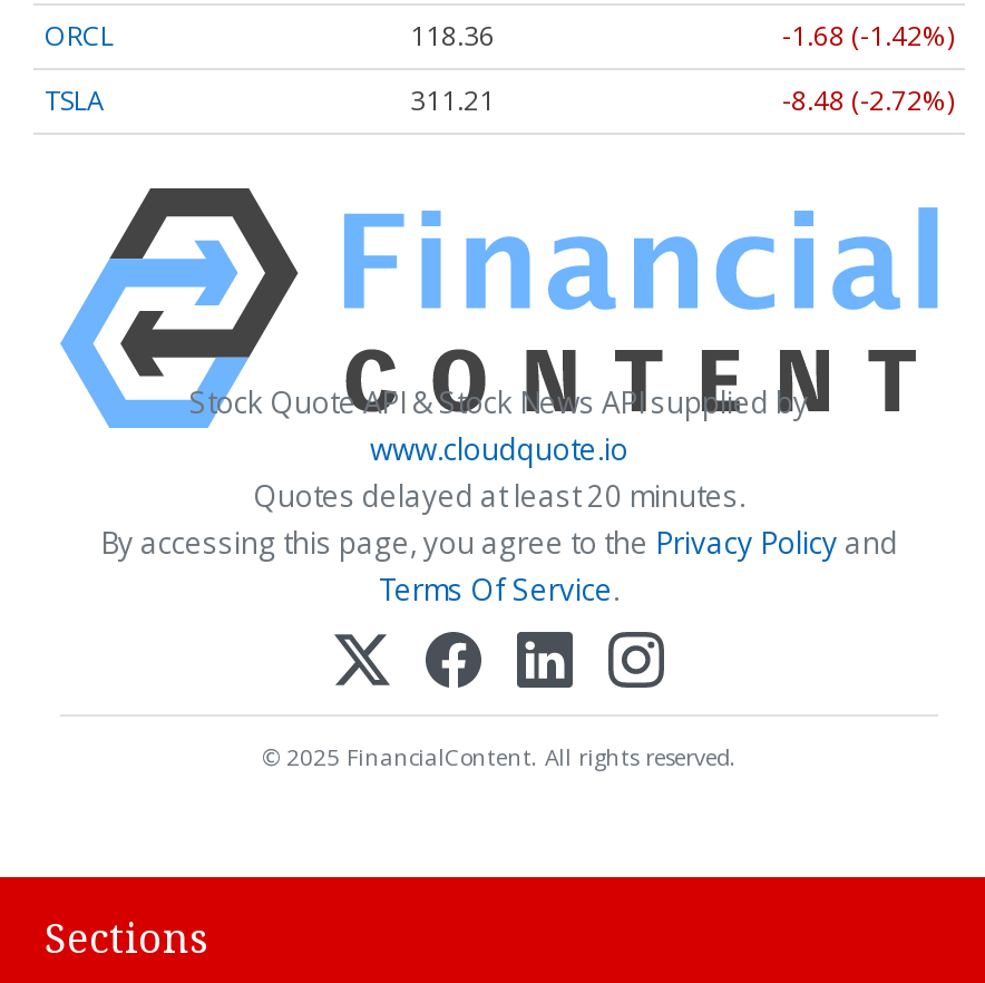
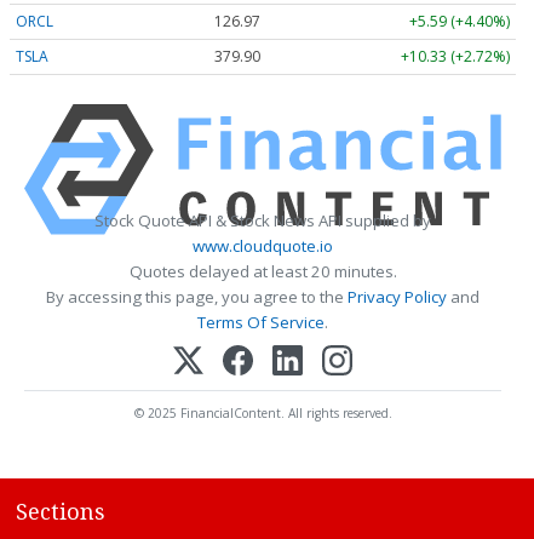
[410,16,495,53] 118.36 -> [214,10,260,31] 126.97
[782,16,954,53] -1.68 (-1.42%) -> [409,10,510,31] +5.59 (+4.40%)
[410,80,495,118] 311.21 -> [214,45,260,66] 379.90
[782,80,954,118] -8.48 (-2.72%) -> [401,45,510,66] +10.33 (+2.72%)

